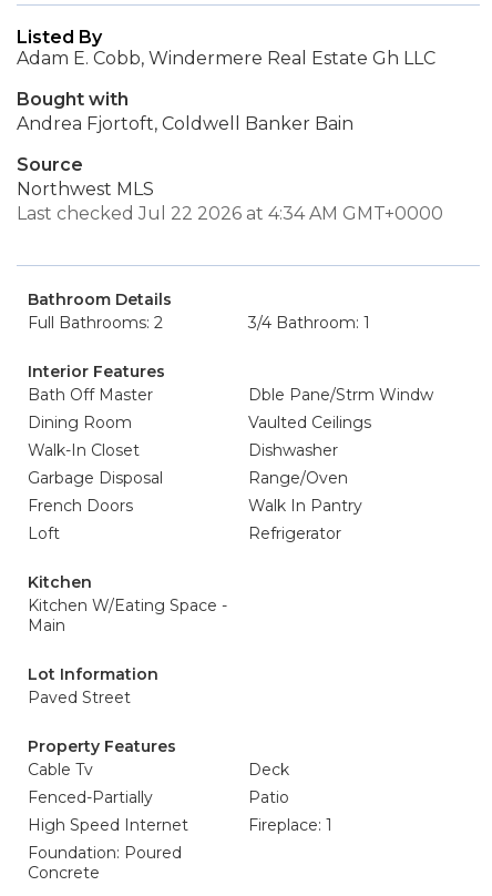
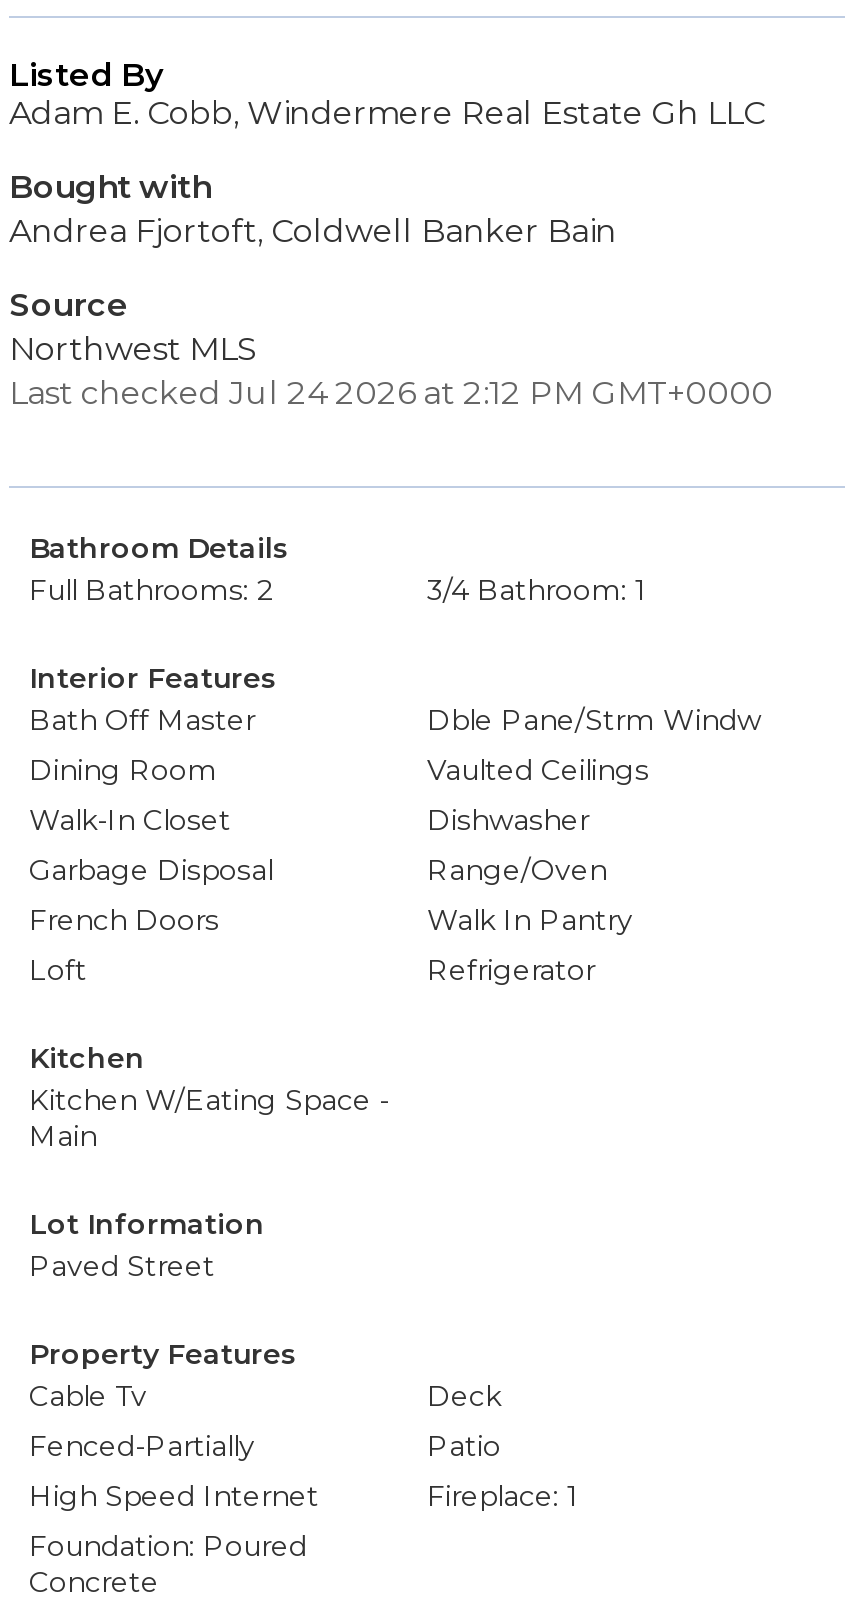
[17,203,443,224] Last checked Jul 22 2026 at 4:34 AM GMT+0000 -> [9,374,773,412] Last checked Jul 24 2026 at 2:12 PM GMT+0000

